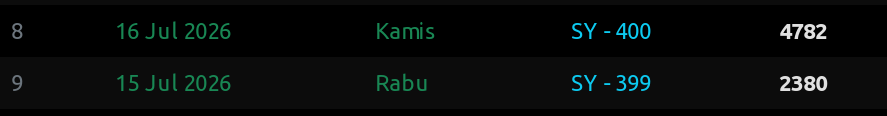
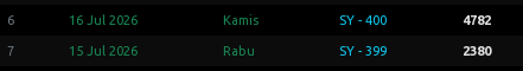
[11,18,23,42] 8 -> [7,13,14,27] 6
[11,70,23,94] 9 -> [7,43,14,58] 7

